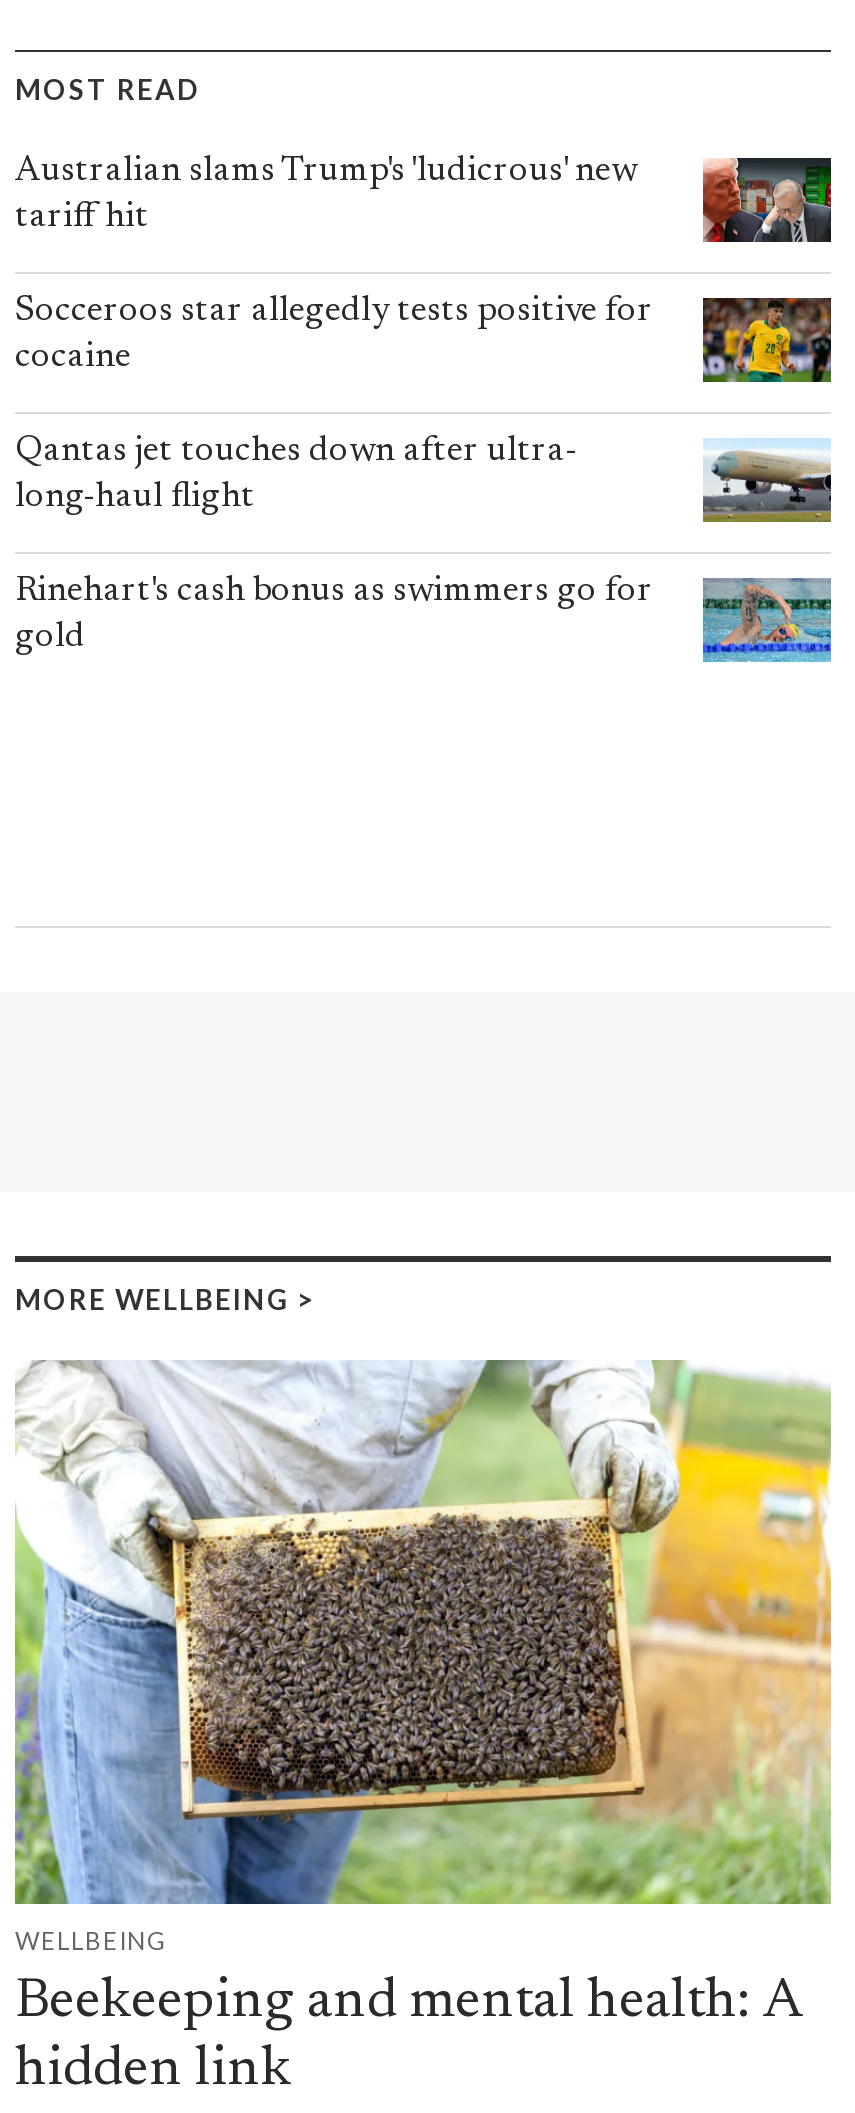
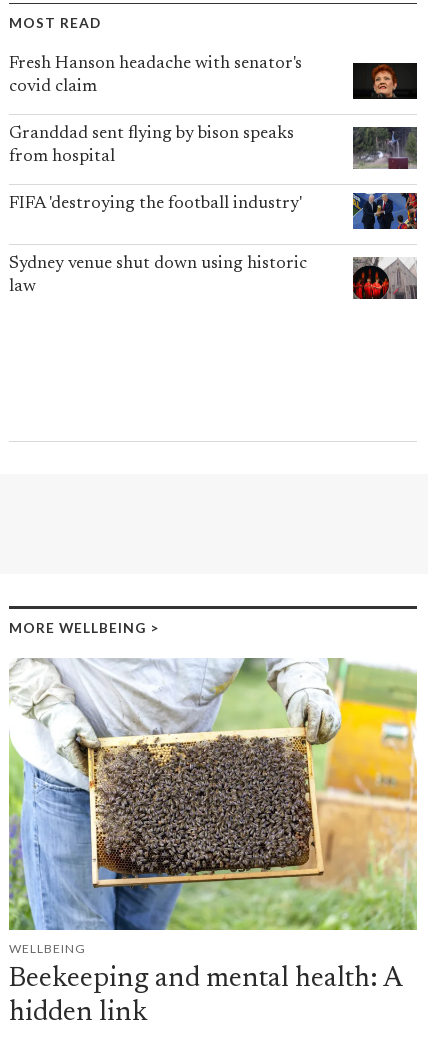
[15,154,637,236] Australian slams Trump's 'ludicrous' new | tariff hit -> [9,55,302,96] Fresh Hanson headache with senator's | covid claim
[701,156,833,244] [image] -> [352,57,418,100] [image]
[15,294,653,376] Socceroos star allegedly tests positive for | cocaine -> [9,125,294,166] Granddad sent flying by bison speaks | from hospital
[703,296,833,384] [image] -> [353,126,417,170] [image]
[15,434,577,516] Qantas jet touches down after ultra- | long-haul flight -> [9,195,302,213] FIFA 'destroying the football industry'
[701,430,833,524] [image] -> [352,192,418,239] [image]
[701,558,833,664] [image] -> [352,256,418,309] [image]
[15,574,653,656] Rinehart's cash bonus as swimmers go for | gold -> [9,255,307,296] Sydney venue shut down using historic | law

